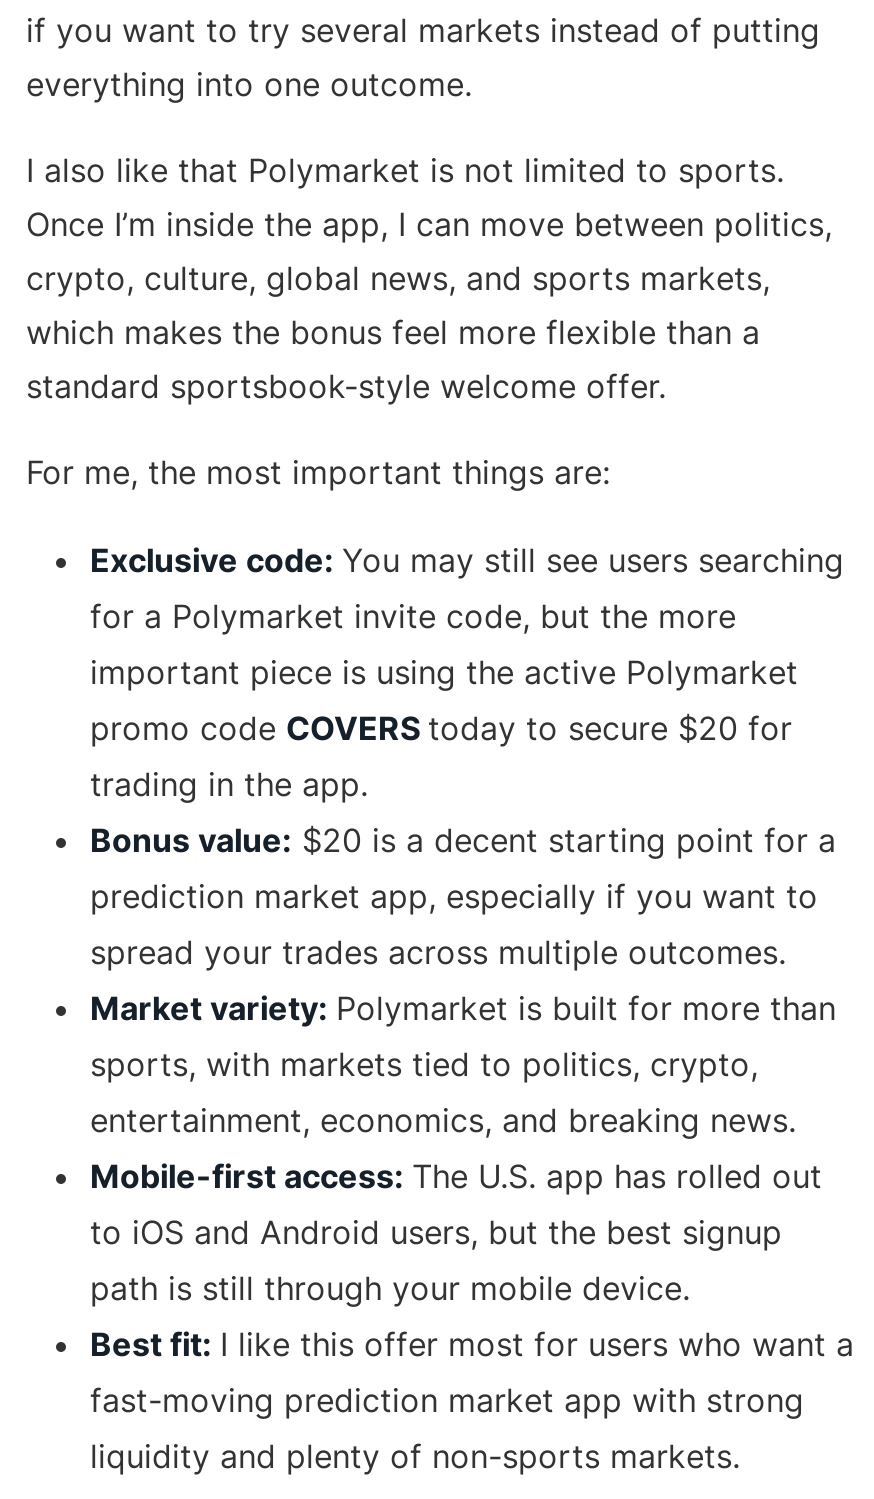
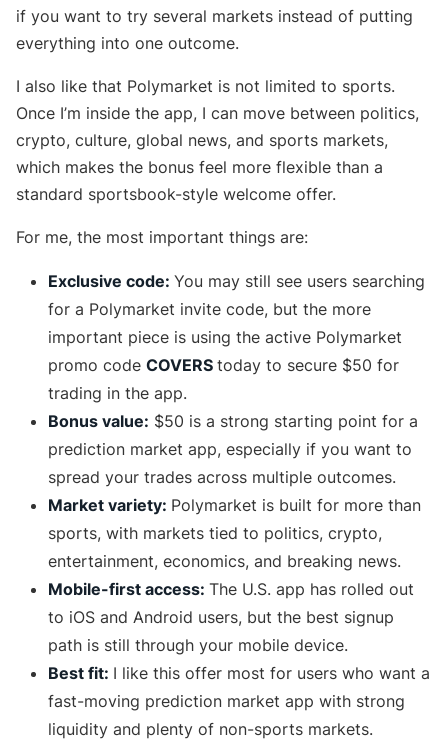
[90,708,792,748] promo code COVERS today to secure $20 for -> [48,355,399,375] promo code COVERS today to secure $50 for
[90,820,836,860] Bonus value: $20 is a decent starting point for a -> [48,411,418,431] Bonus value: $50 is a strong starting point for a

